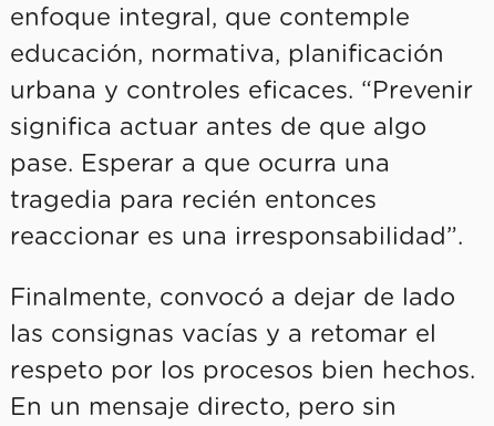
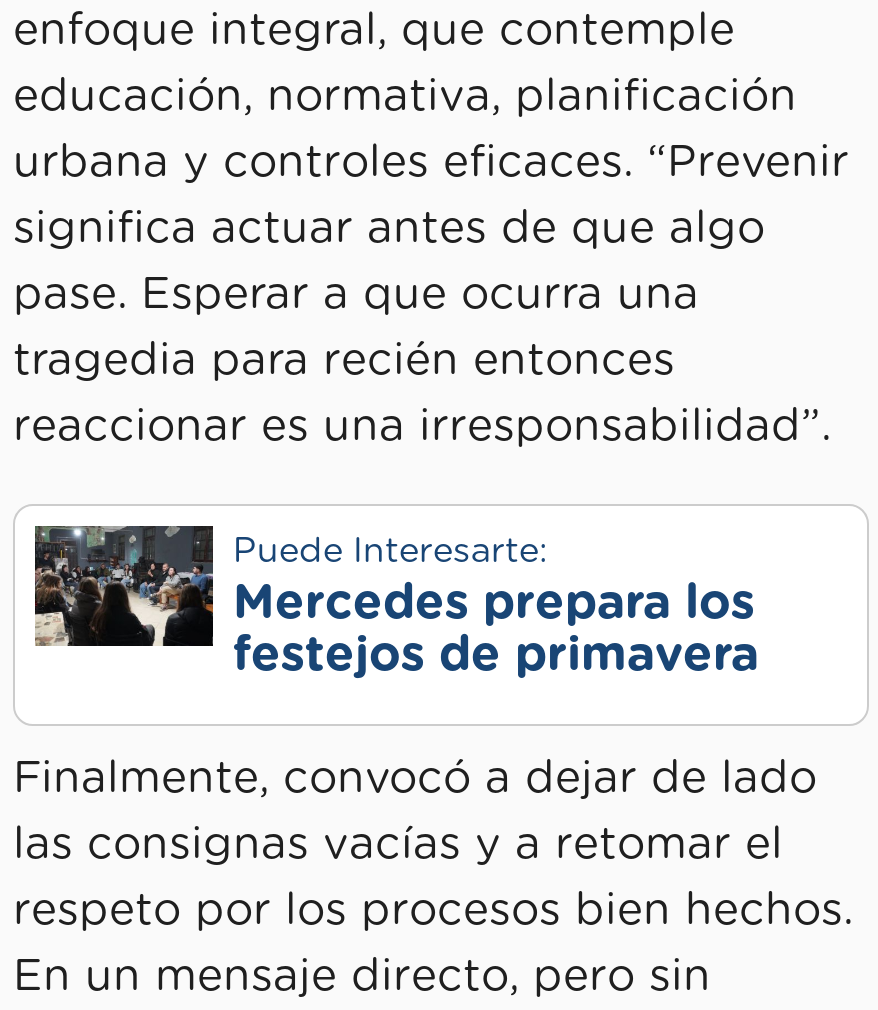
none -> [33,524,759,681] [image] | Puede Interesarte: | Mercedes prepara los | festejos de primavera

